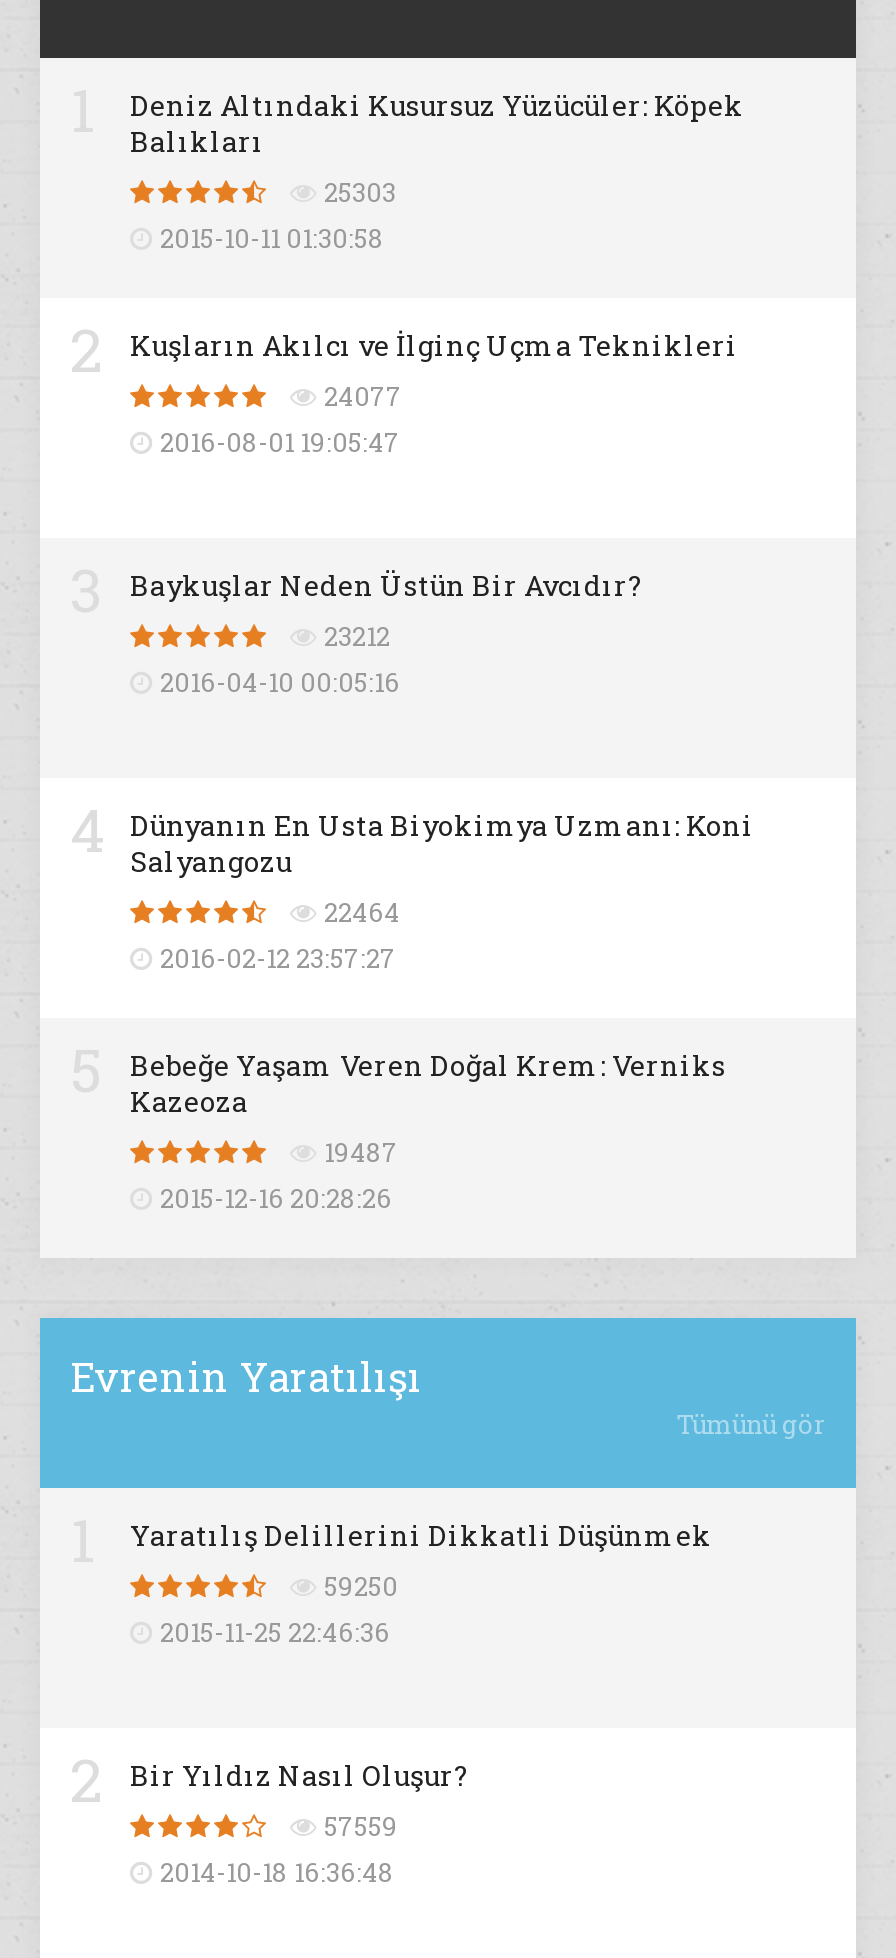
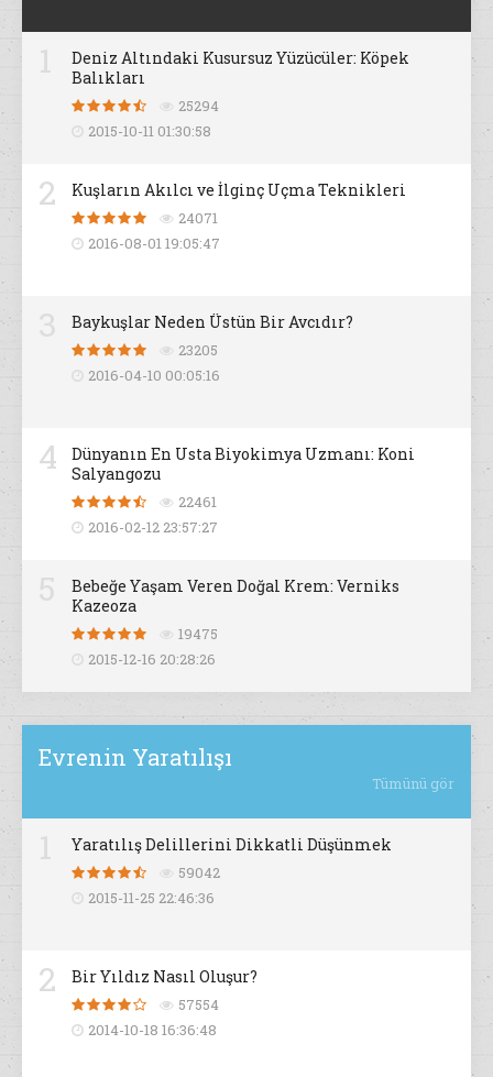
[324,174,396,210] 25303 -> [178,96,219,116] 25294
[324,378,402,414] 24077 -> [178,208,218,228] 24071
[324,618,390,654] 23212 -> [178,340,218,360] 23205
[324,894,400,930] 22464 -> [178,492,217,512] 22461
[324,1134,398,1170] 19487 -> [178,624,218,644] 19475
[324,1568,398,1604] 59250 -> [178,863,220,883] 59042
[324,1808,398,1844] 57559 -> [178,995,219,1015] 57554

